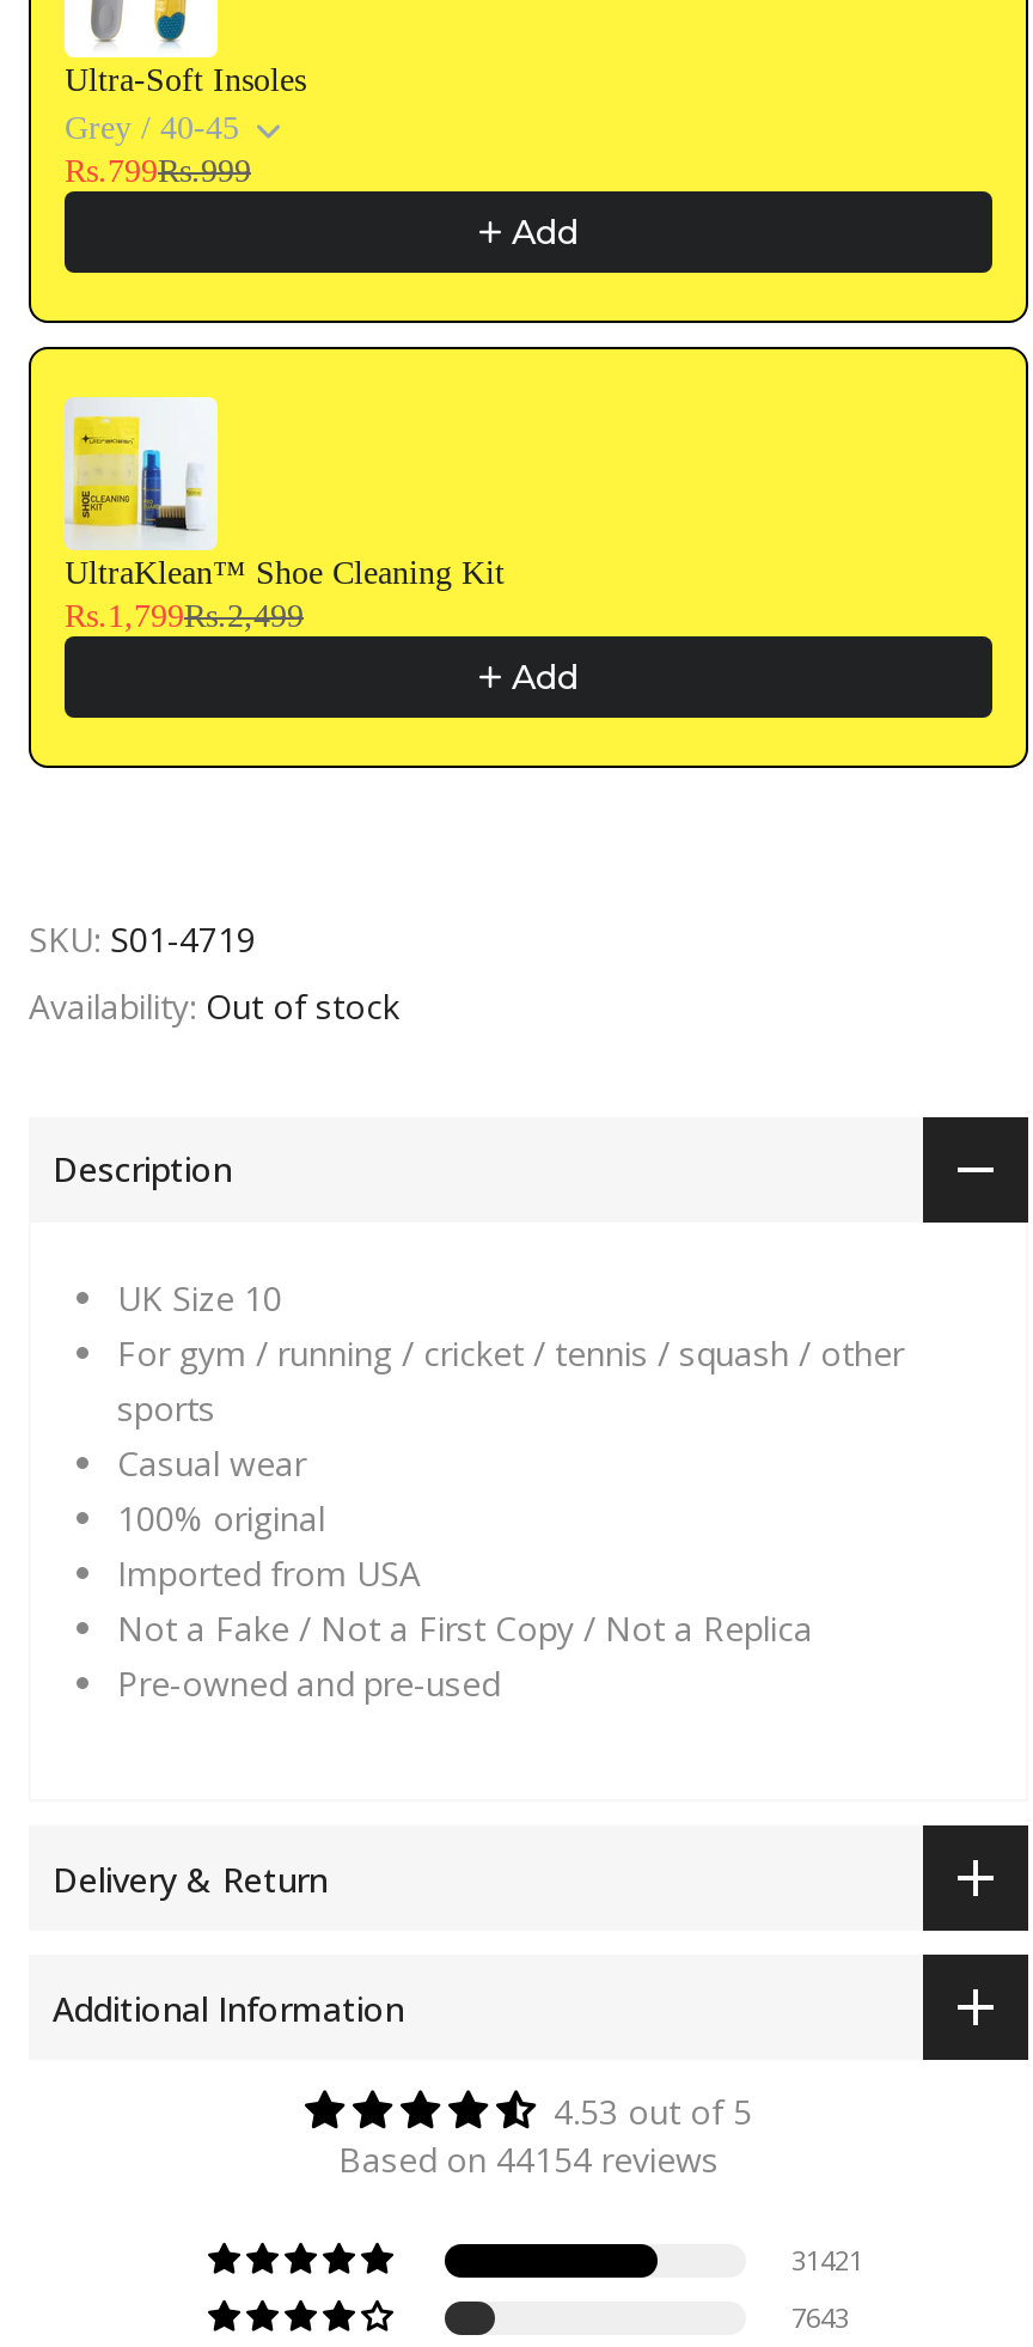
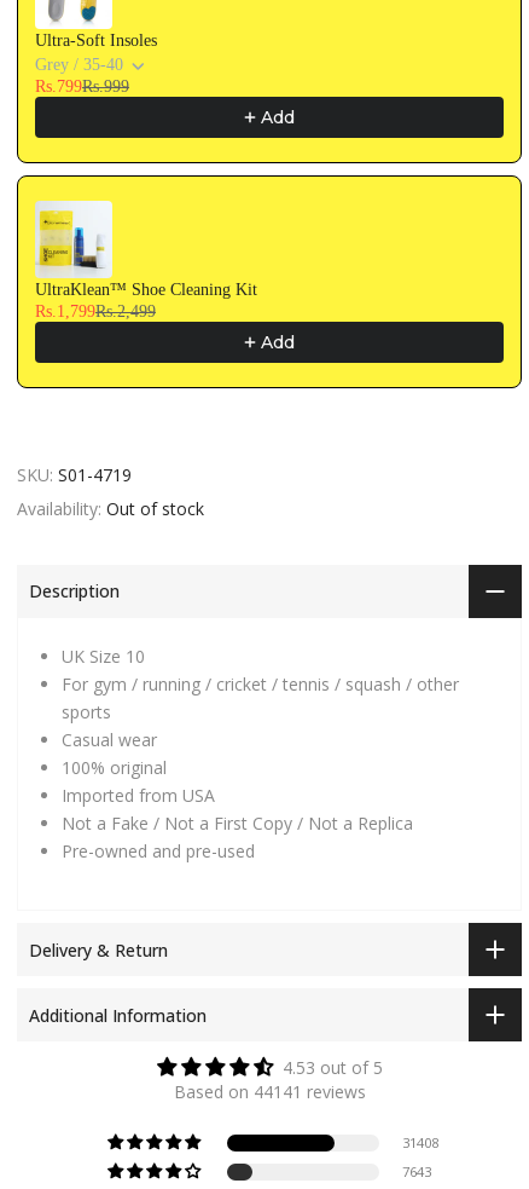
[65,110,239,145] Grey / 40-45 -> [35,55,123,74] Grey / 35-40
[338,2137,719,2182] Based on 44154 reviews -> [173,1080,365,1103] Based on 44141 reviews
[791,2242,863,2278] 31421 -> [402,1134,438,1152] 31408

